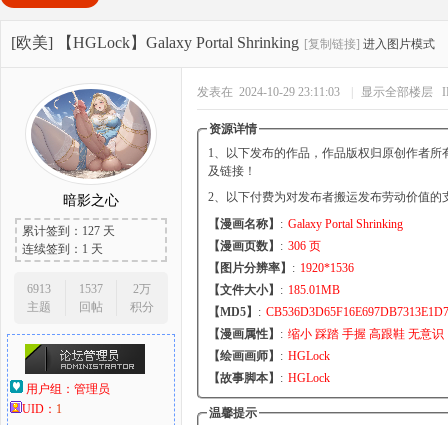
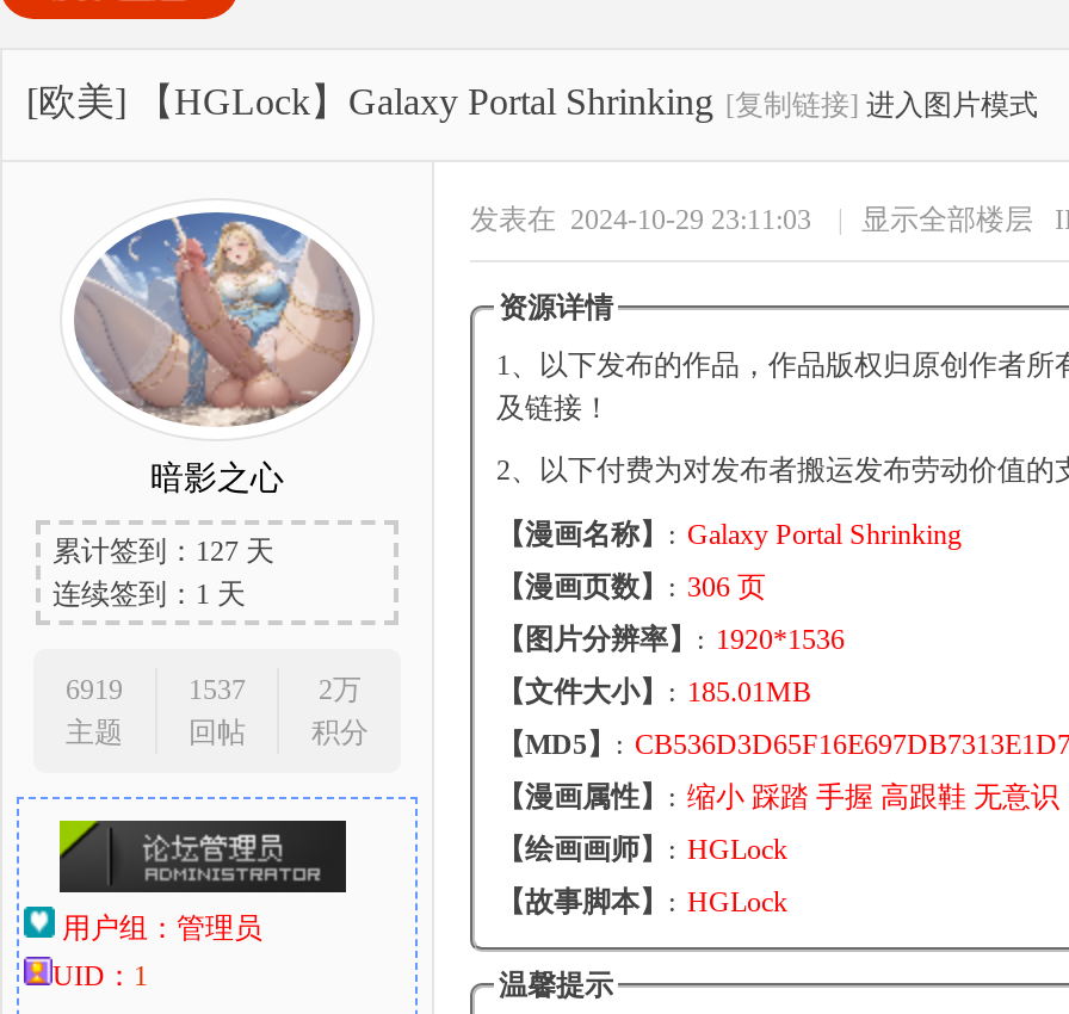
[27,282,103,296] 6913 1537 -> [66,673,246,706] 6919 1537

